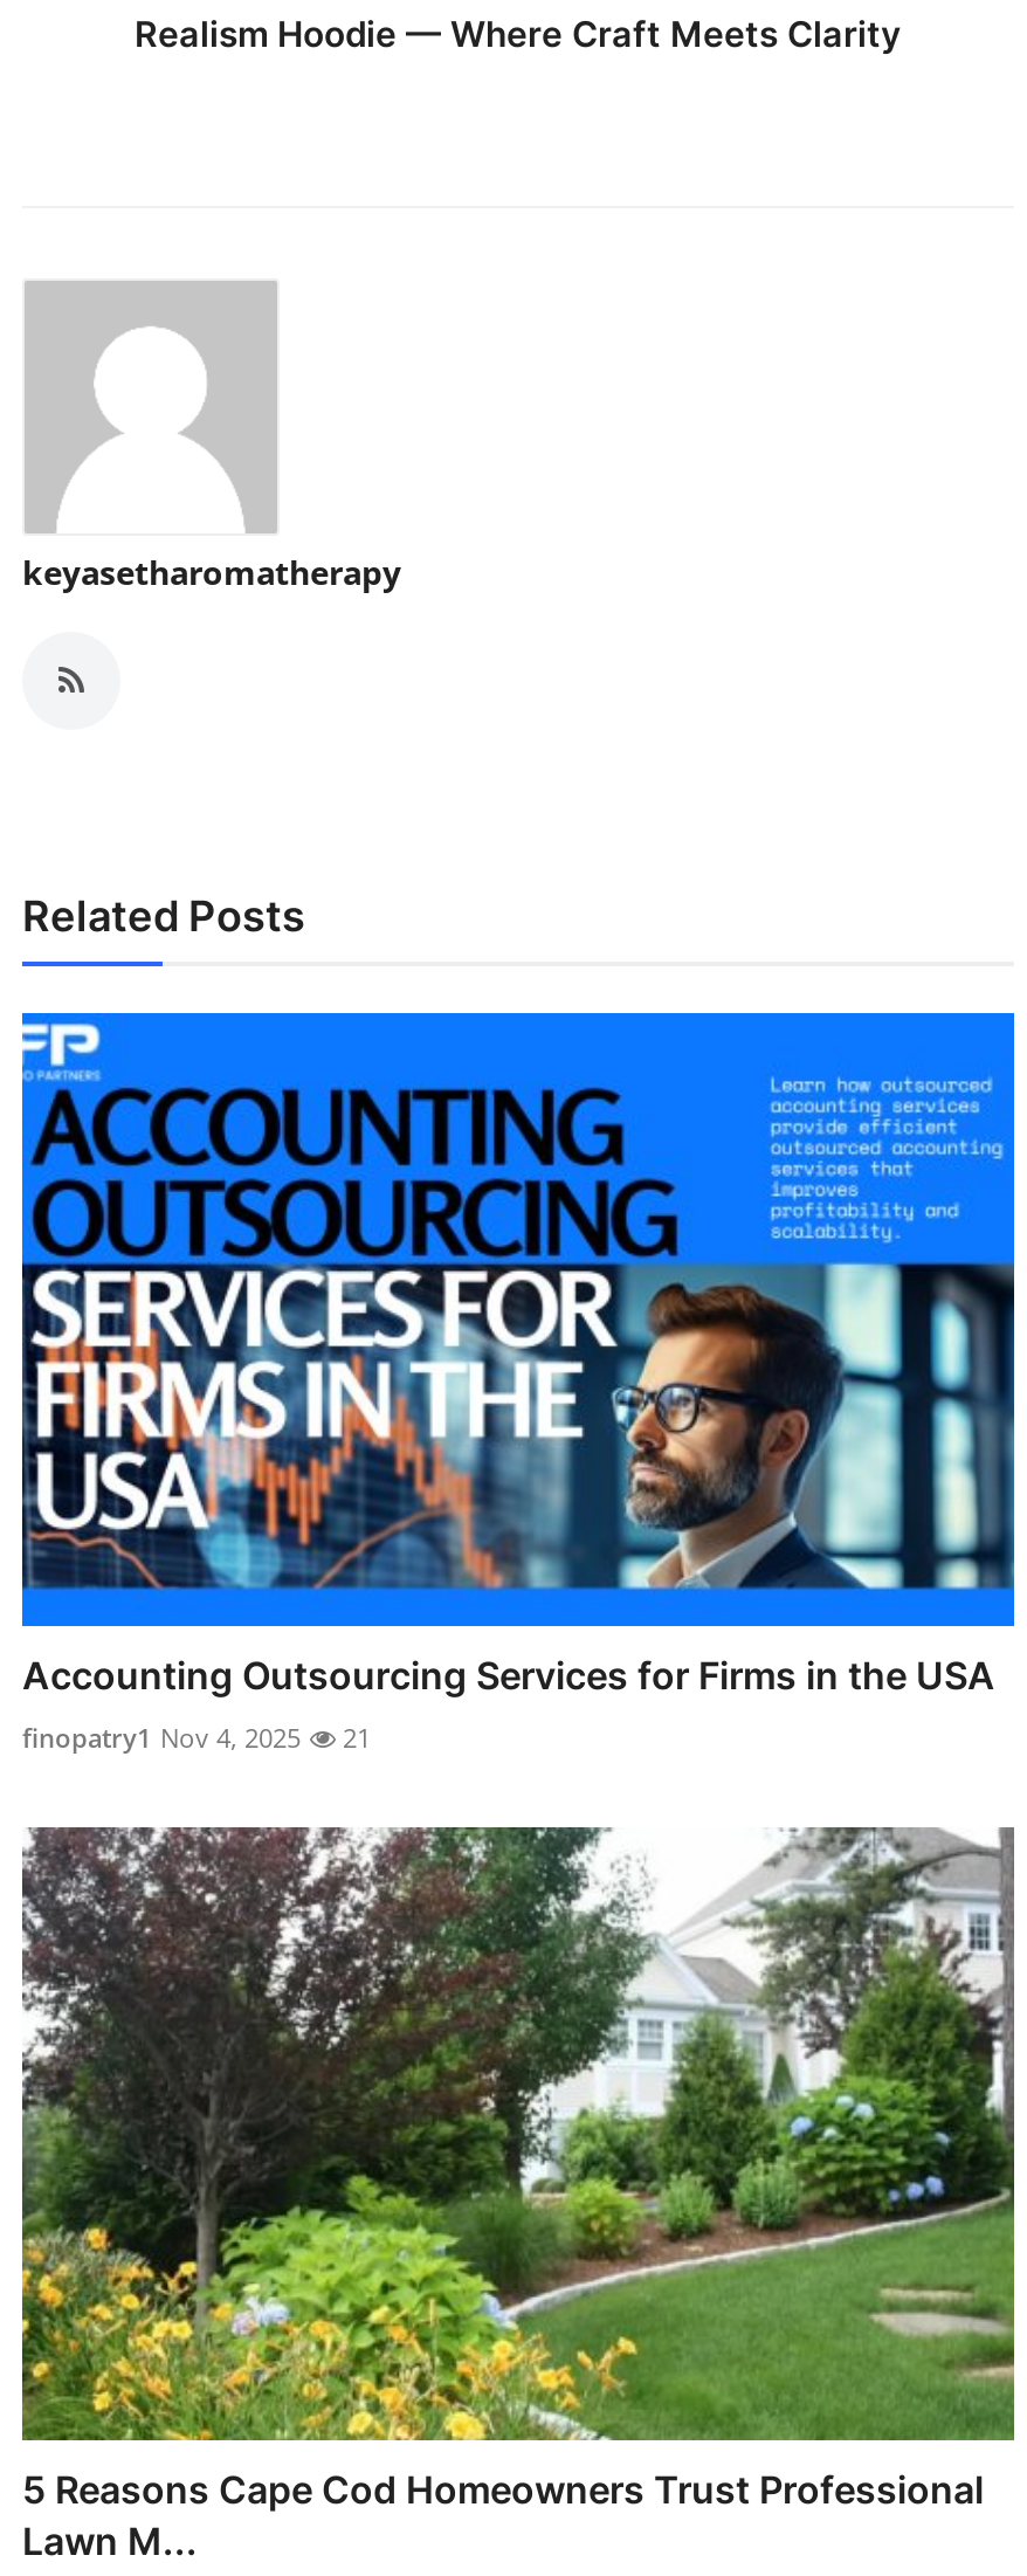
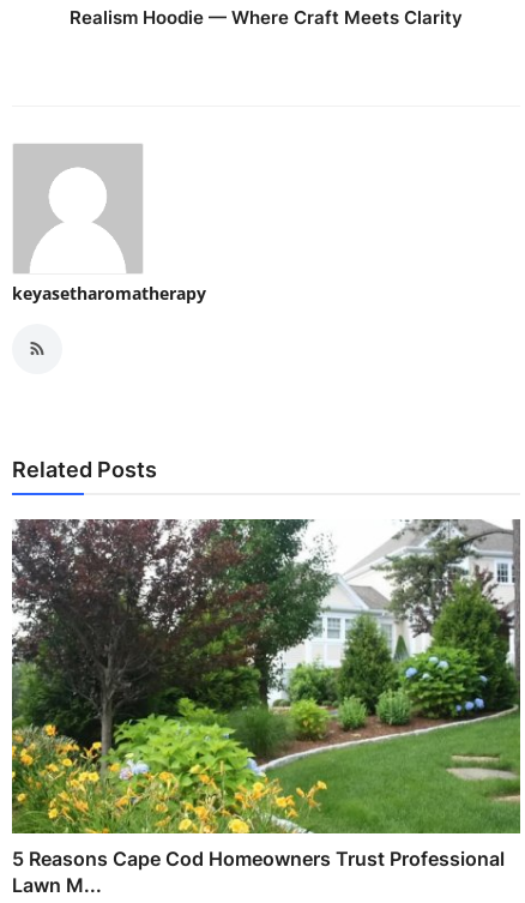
[20,1011,1016,1755] [image] | Accounting Outsourcing Services for Firms in the USA | finopatry1 Nov 4, 2025 | 21 -> none

